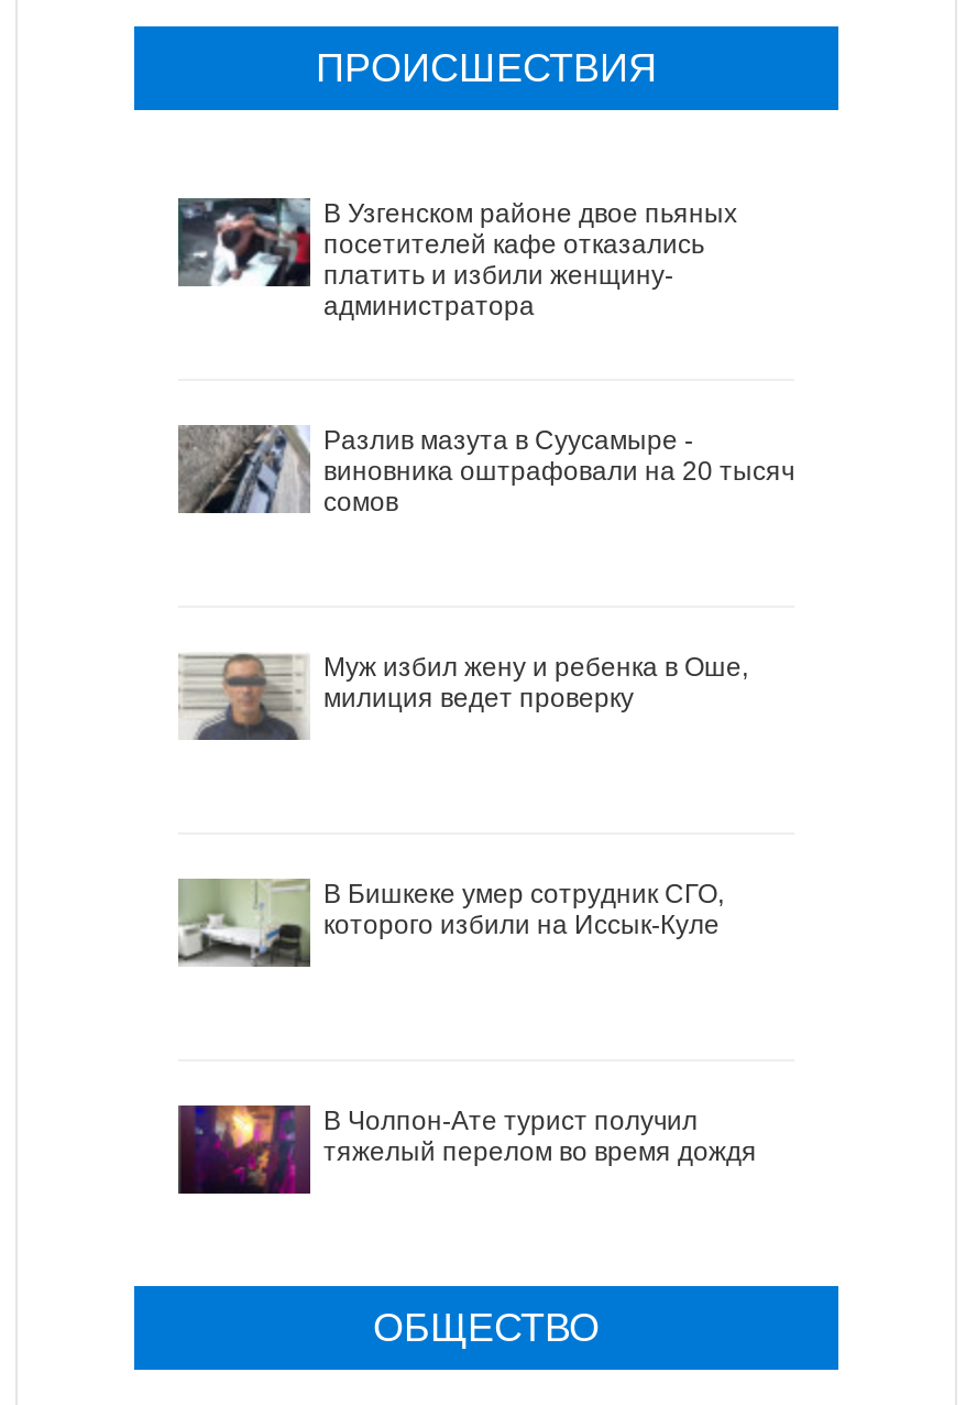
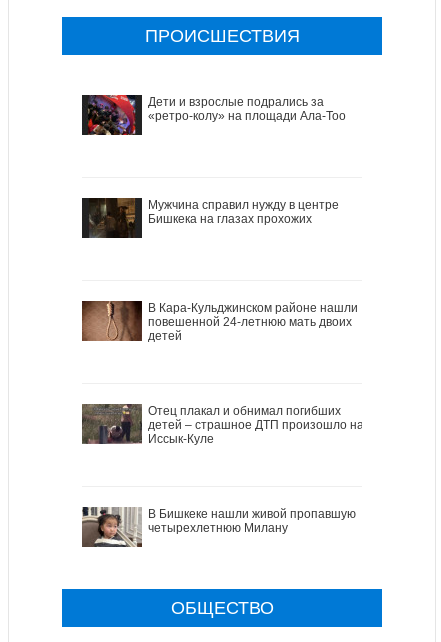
[178,196,737,321] [image] | В Узгенском районе двое пьяных | посетителей кафе отказались | платить и избили женщину- | администратора -> [82,94,346,136] [image] | Дети и взрослые подрались за | «ретро-колу» на площади Ала-Тоо
[178,425,794,517] [image] | Разлив мазута в Суусамыре - | виновника оштрафовали на 20 тысяч | сомов -> [82,198,339,239] [image] | Мужчина справил нужду в центре | Бишкека на глазах прохожих
[178,651,748,742] [image] | Муж избил жену и ребенка в Оше, | милиция ведет проверку -> [81,300,358,343] [image] | В Кара-Кульджинском районе нашли | повешенной 24-летнюю мать двоих | детей
[178,878,724,967] [image] | В Бишкеке умер сотрудник СГО, | которого избили на Иссык-Куле -> [81,404,364,446] [image] | Отец плакал и обнимал погибших | детей – страшное ДТП произошло на | Иссык-Куле
[178,1105,757,1194] [image] | В Чолпон-Ате турист получил | тяжелый перелом во время дождя -> [82,507,356,548] [image] | В Бишкеке нашли живой пропавшую | четырехлетнюю Милану

